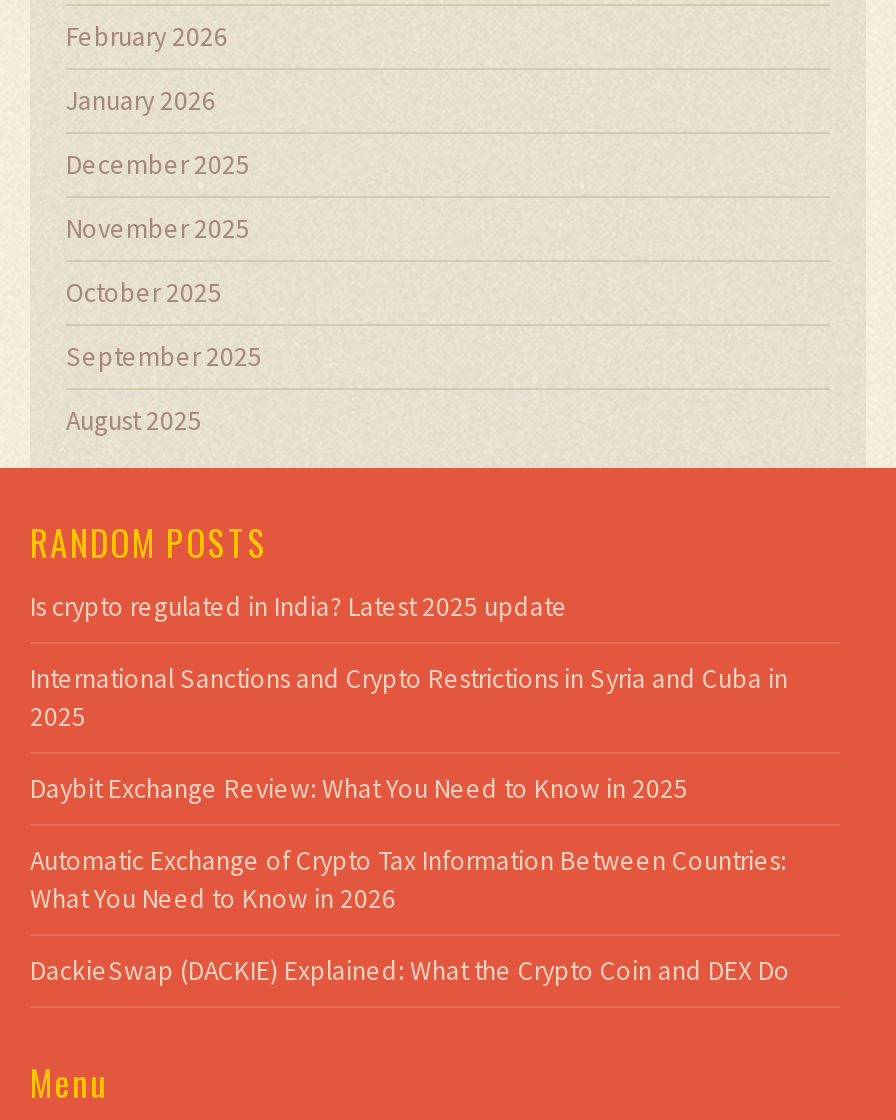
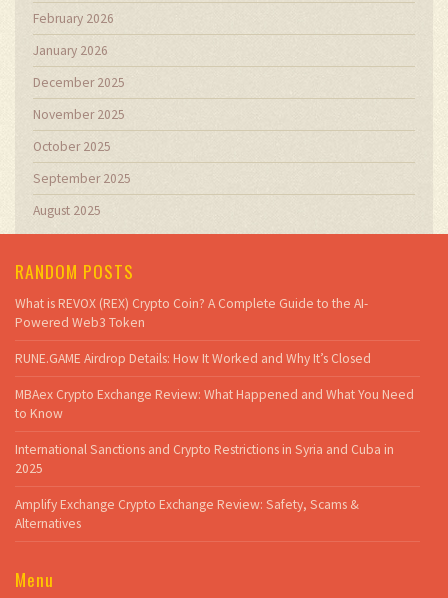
[30,590,568,624] Is crypto regulated in India? Latest 2025 update -> [15,295,414,422] What is REVOX (REX) Crypto Coin? A Complete Guide to the AI- | Powered Web3 Token | RUNE.GAME Airdrop Details: How It Worked and Why It’s Closed | MBAex Crypto Exchange Review: What Happened and What You Need | to Know
moved [30,662,788,734] -> [15,441,394,477]: International Sanctions and Crypto Restrictions in Syria and Cuba in | 2025
[30,772,790,988] Daybit Exchange Review: What You Need to Know in 2025 | Automatic Exchange of Crypto Tax Information Between Countries: | What You Need to Know in 2026 | DackieSwap (DACKIE) Explained: What the Crypto Coin and DEX Do -> [15,496,359,532] Amplify Exchange Crypto Exchange Review: Safety, Scams & | Alternatives

